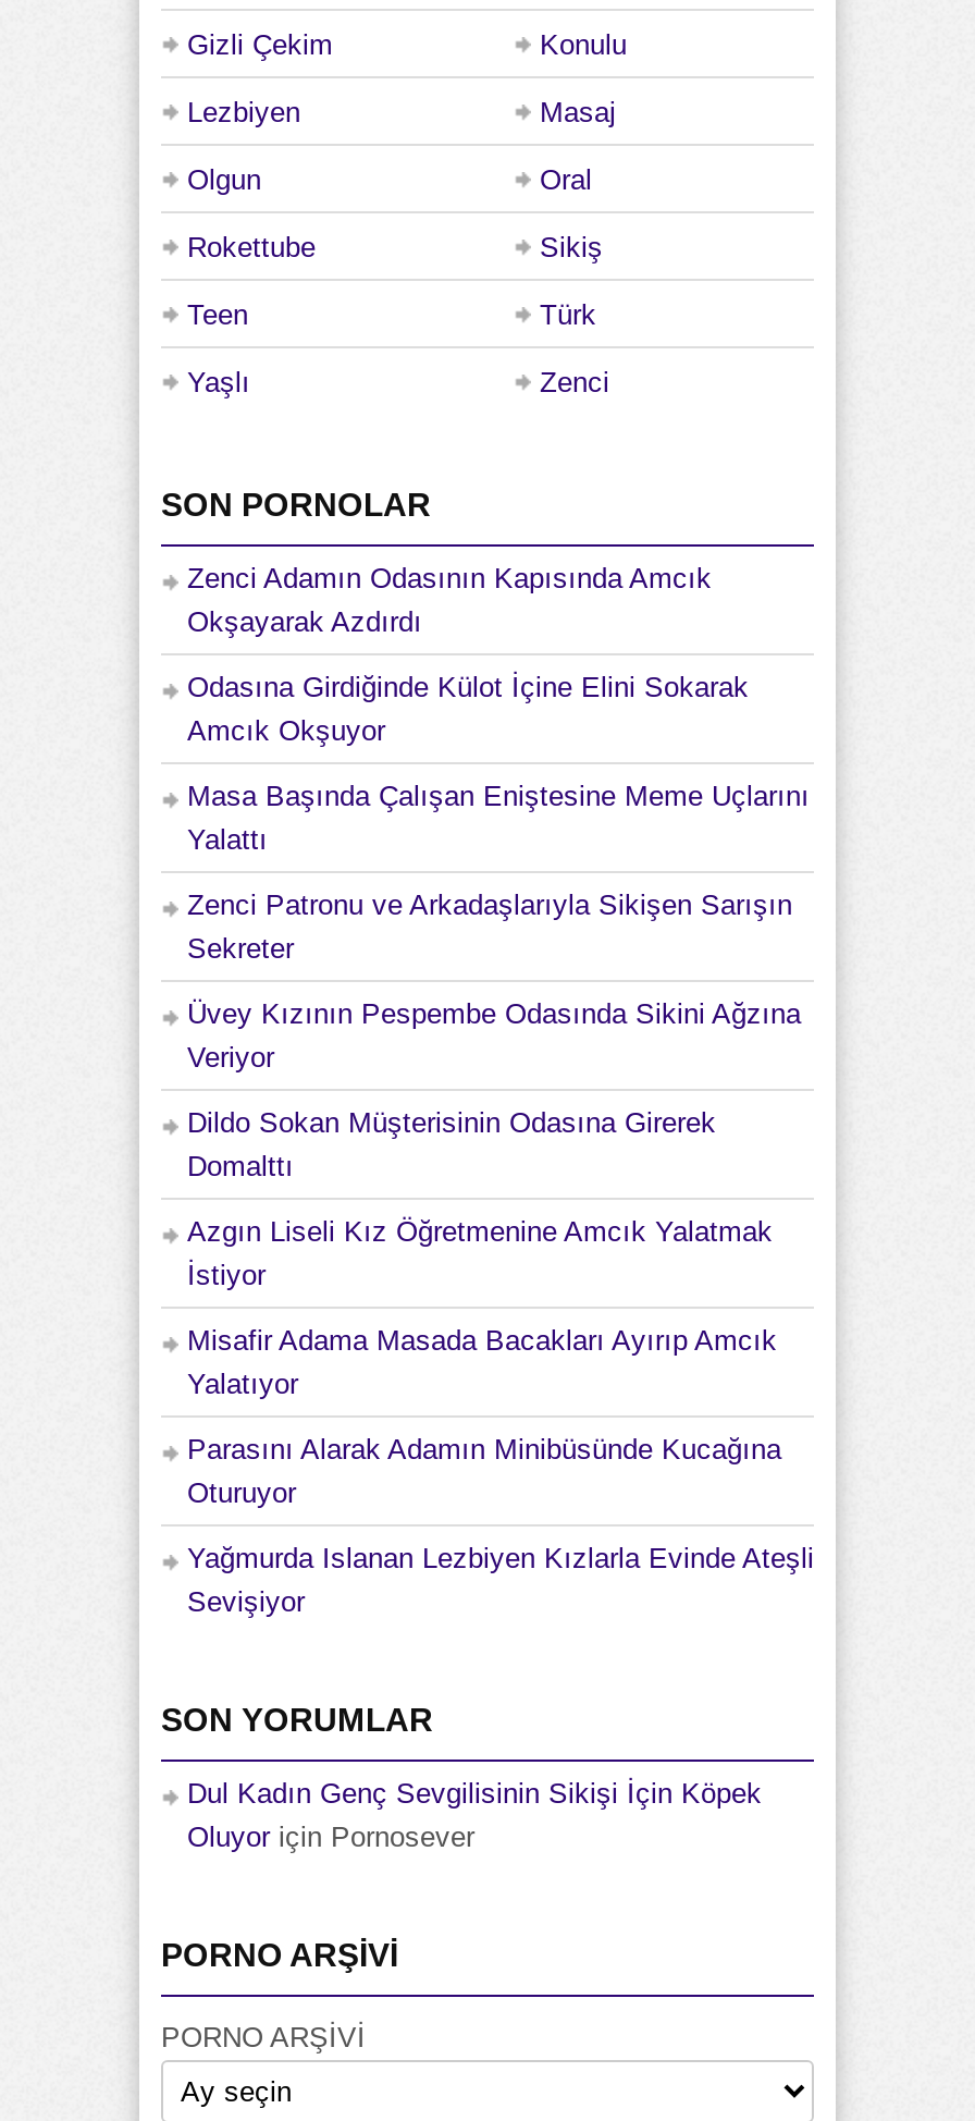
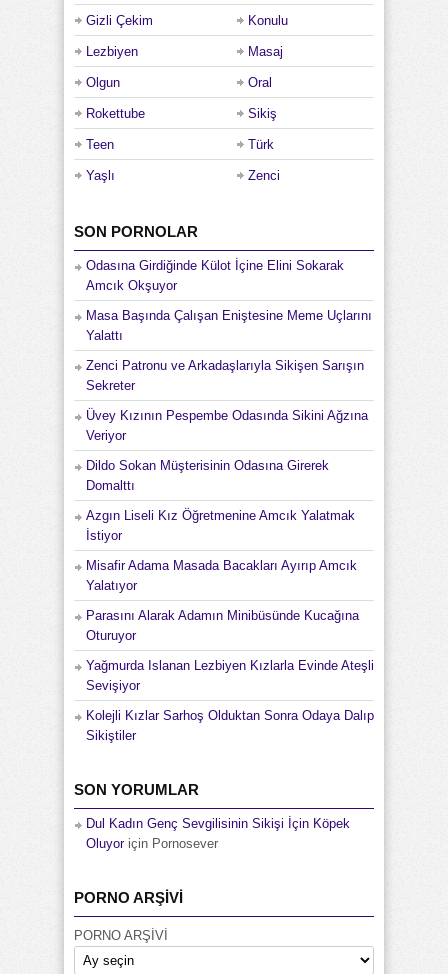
[187,561,712,638] Zenci Adamın Odasının Kapısında Amcık | Okşayarak Azdırdı -> none
moved [187,670,814,1618] -> [86,258,374,693]: Odasına Girdiğinde Külot İçine Elini Sokarak | Amcık Okşuyor | Masa Başında Çalışan Eniştesine Meme Uçlarını | ... | Yağmurda Islanan Lezbiyen Kızlarla Evinde Ateşli | Sevişiyor
none -> [86,708,374,743] Kolejli Kızlar Sarhoş Olduktan Sonra Odaya Dalıp | Sikiştiler

